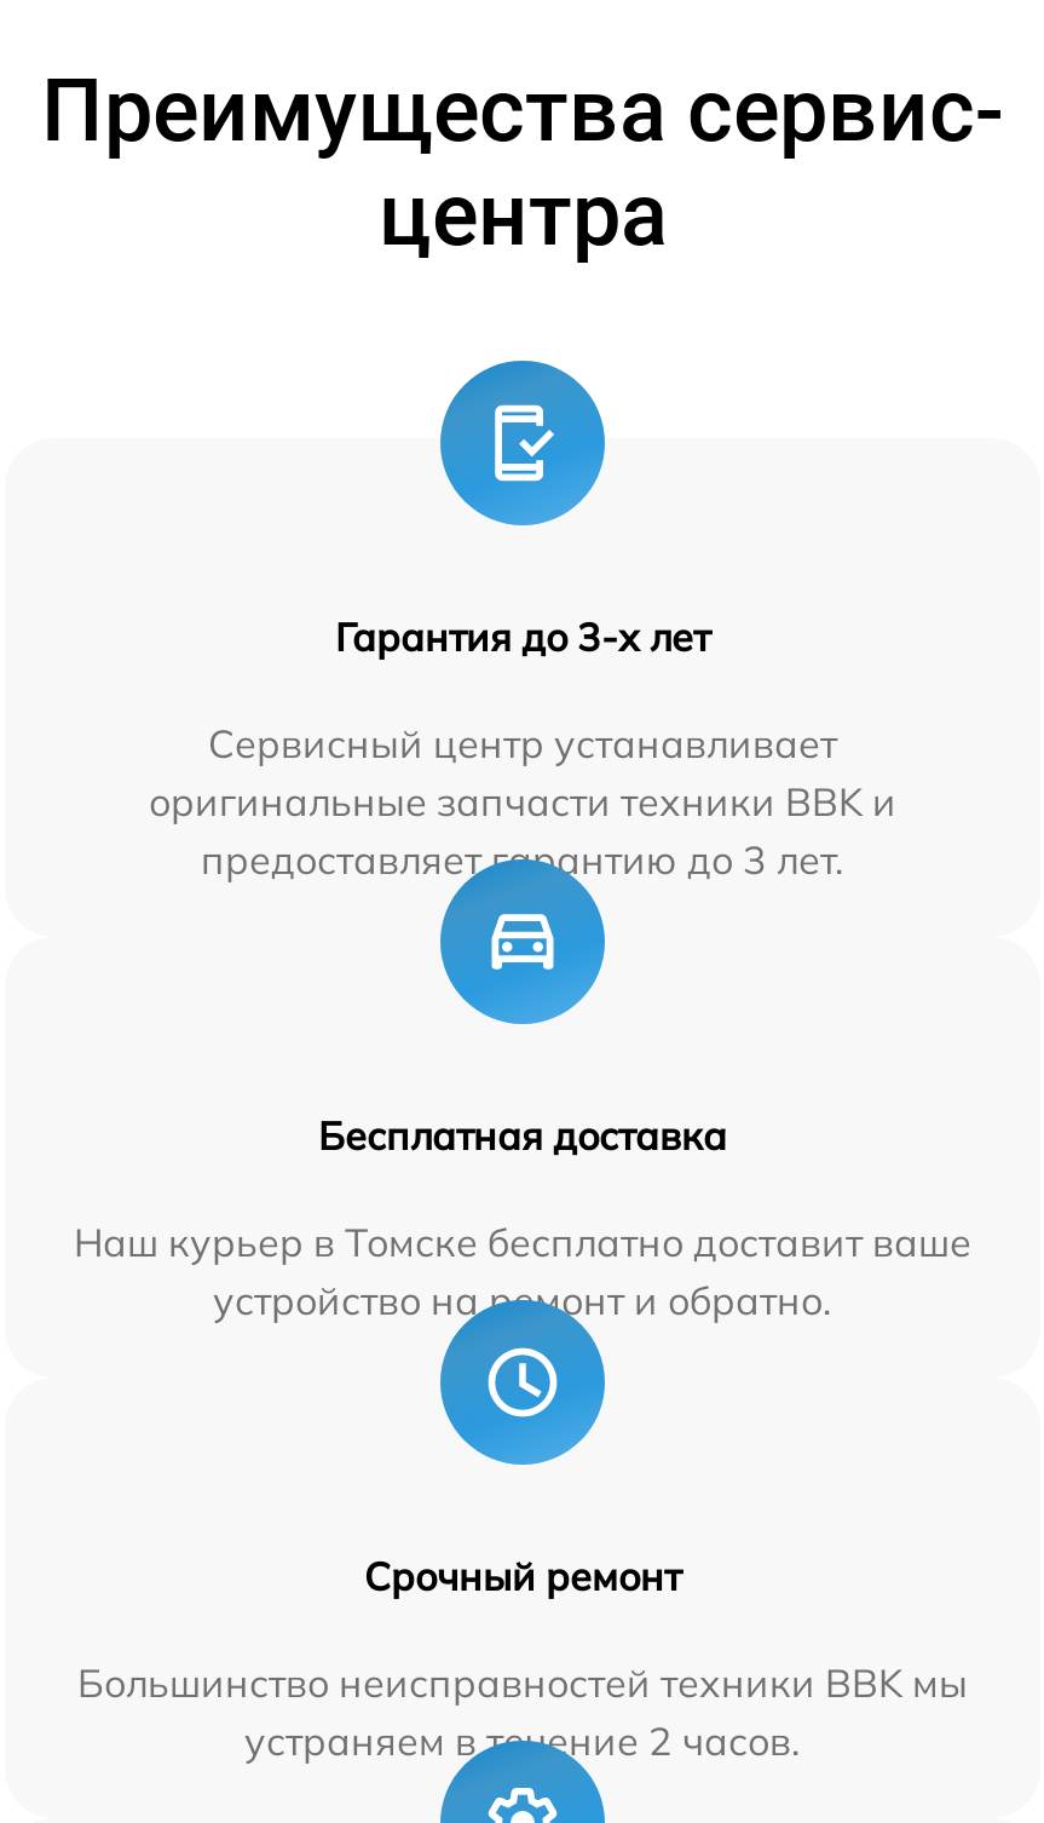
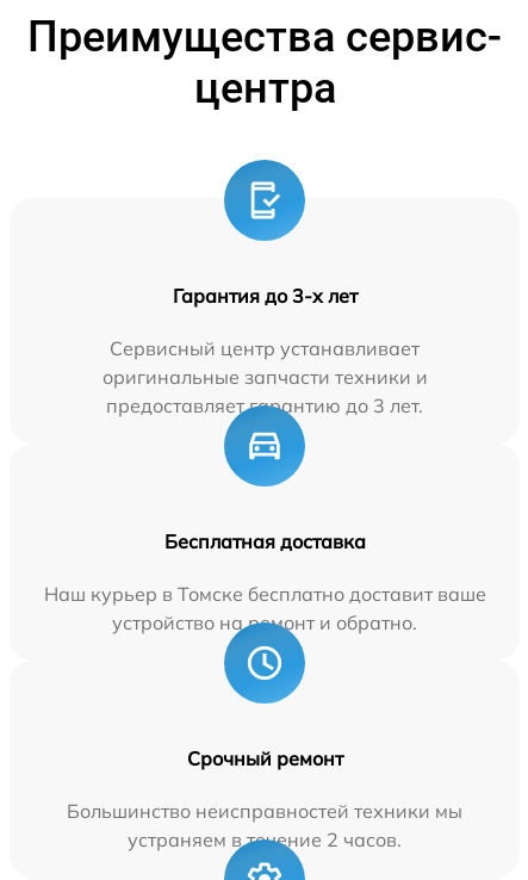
[149,777,896,825] оригинальные запчасти техники BBK и -> [102,365,427,388] оригинальные запчасти техники и
[77,1658,968,1706] Большинство неисправностей техники BBK мы -> [67,799,462,823] Большинство неисправностей техники мы

